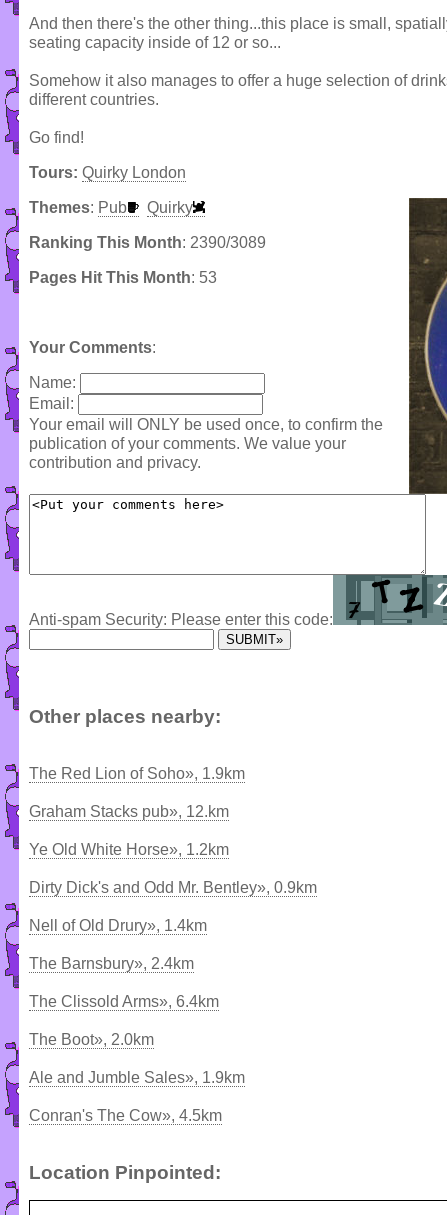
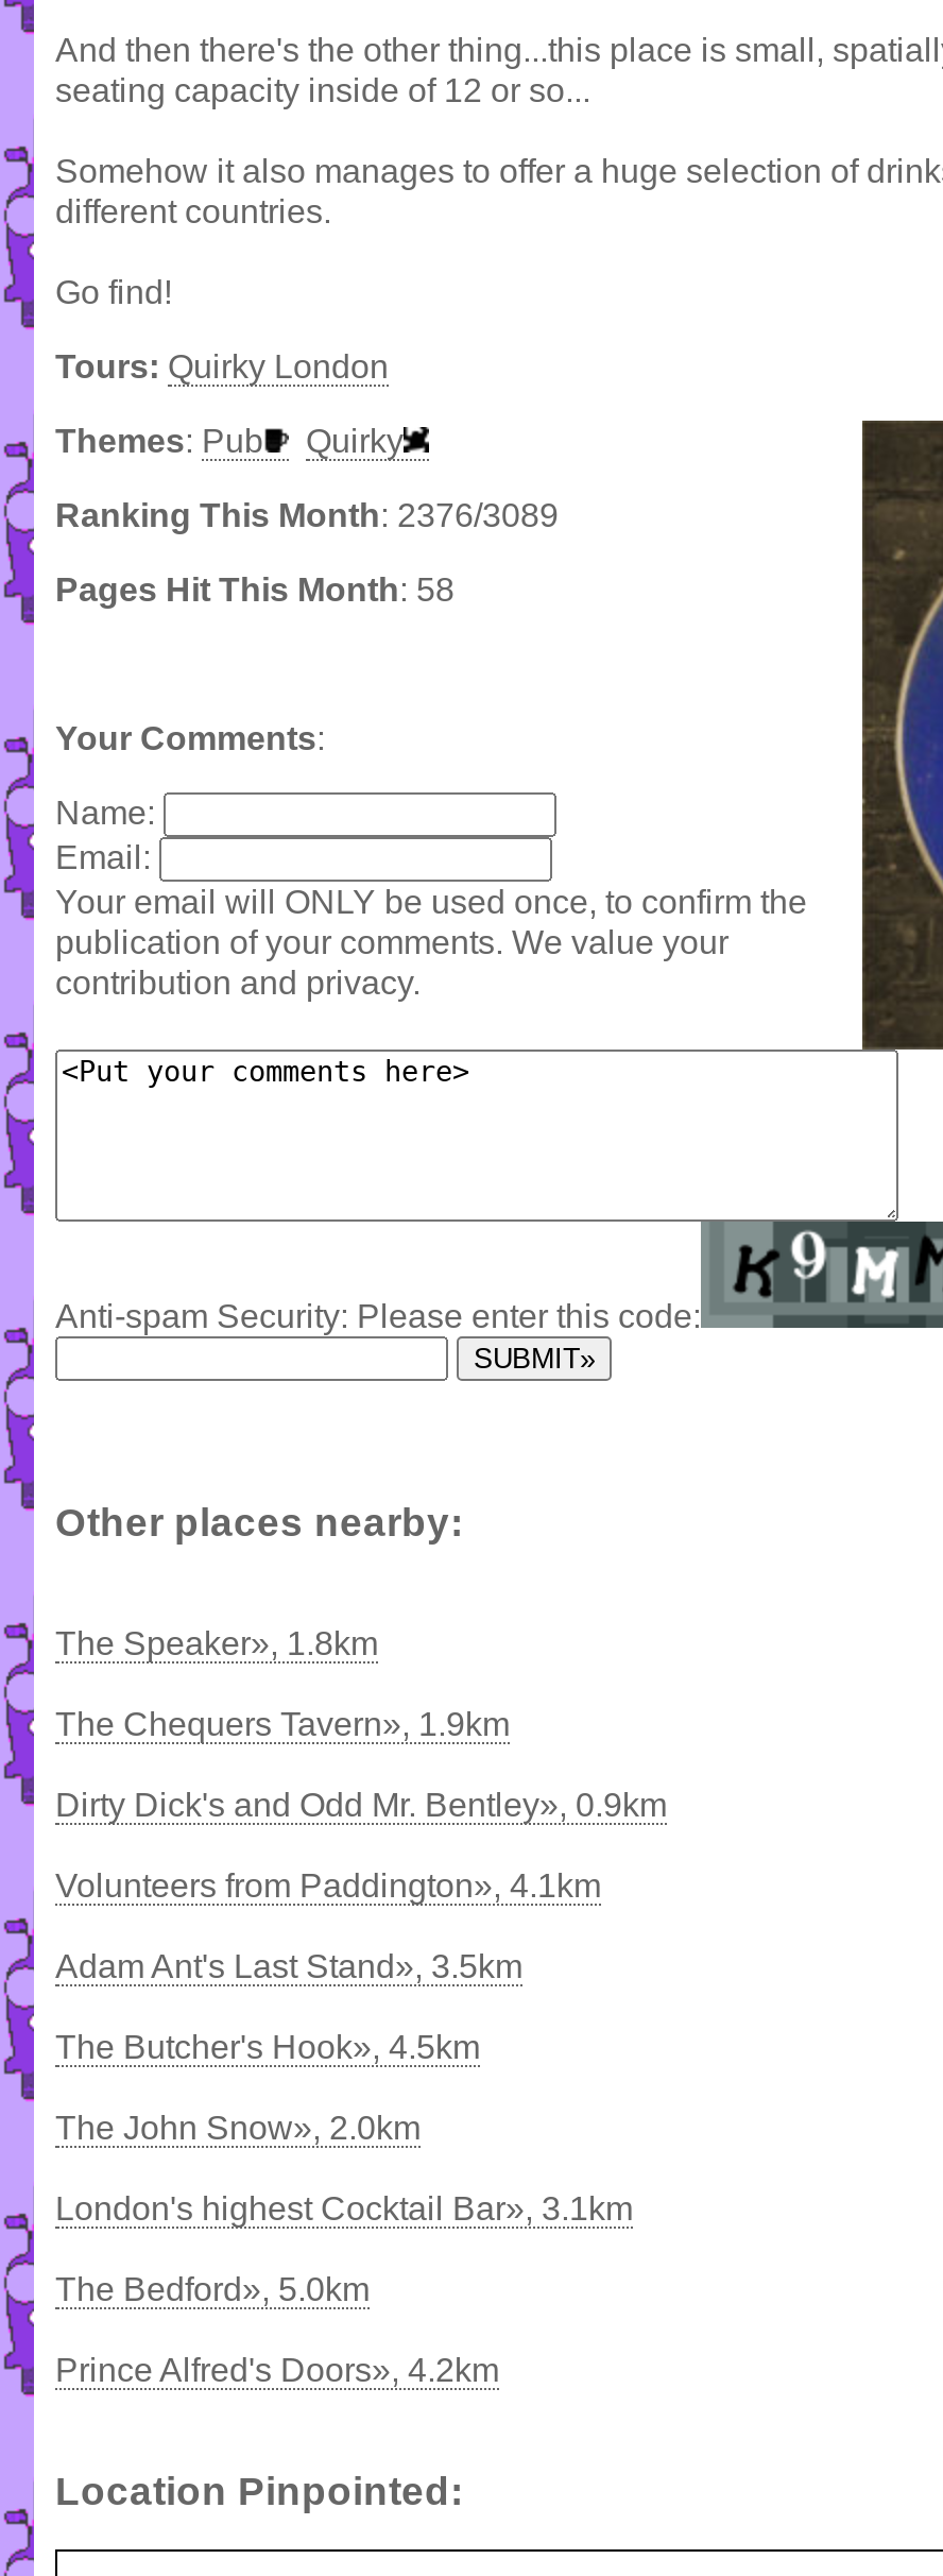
[29,234,266,251] Ranking This Month: 2390/3089 -> [55,498,559,534] Ranking This Month: 2376/3089
[29,269,217,286] Pages Hit This Month: 53 -> [55,572,455,608] Pages Hit This Month: 58
[339,575,444,625] [image] -> [711,1222,937,1328] [image]
[29,765,245,858] The Red Lion of Soho», 1.9km | Graham Stacks pub», 12.km | Ye Old White Horse», 1.2km -> [55,1625,510,1742] The Speaker», 1.8km | The Chequers Tavern», 1.9km
moved [29,879,317,896] -> [55,1787,667,1823]: Dirty Dick's and Odd Mr. Bentley», 0.9km
[29,917,245,1124] Nell of Old Drury», 1.4km | The Barnsbury», 2.4km | The Clissold Arms», 6.4km | The Boot», 2.0km | Ale and Jumble Sales», 1.9km | Conran's The Cow», 4.5km -> [55,1867,633,2388] Volunteers from Paddington», 4.1km | Adam Ant's Last Stand», 3.5km | The Butcher's Hook», 4.5km | The John Snow», 2.0km | London's highest Cocktail Bar», 3.1km | The Bedford», 5.0km | Prince Alfred's Doors», 4.2km

